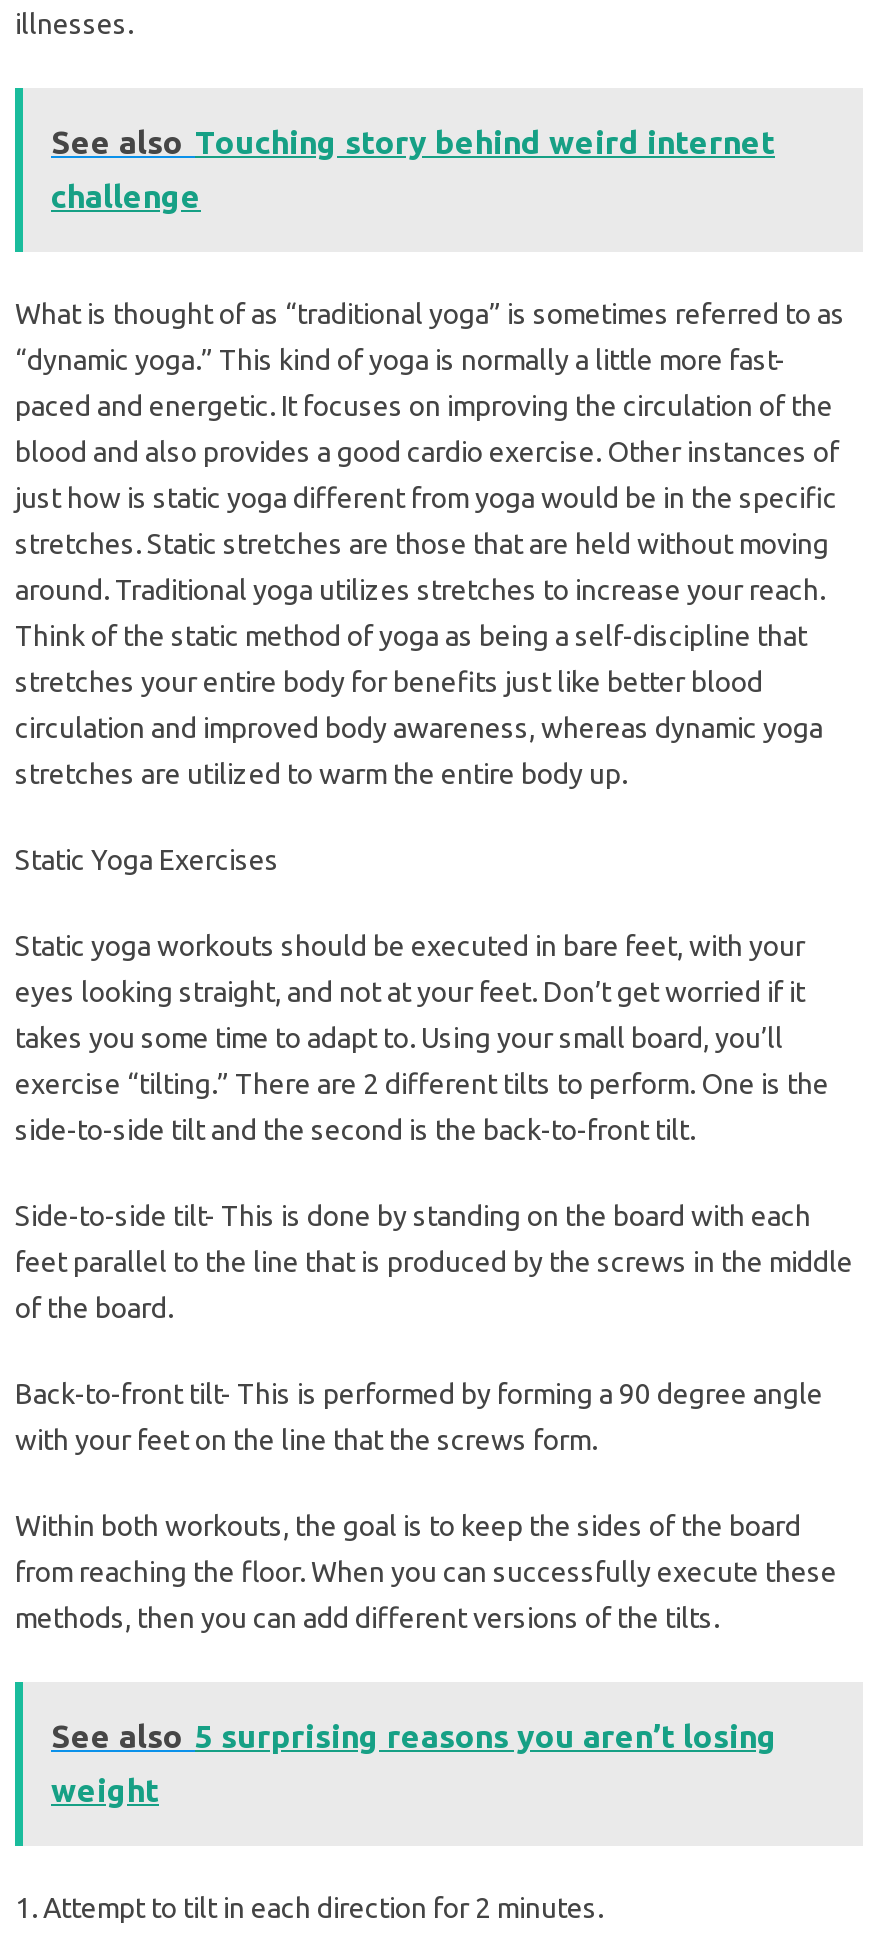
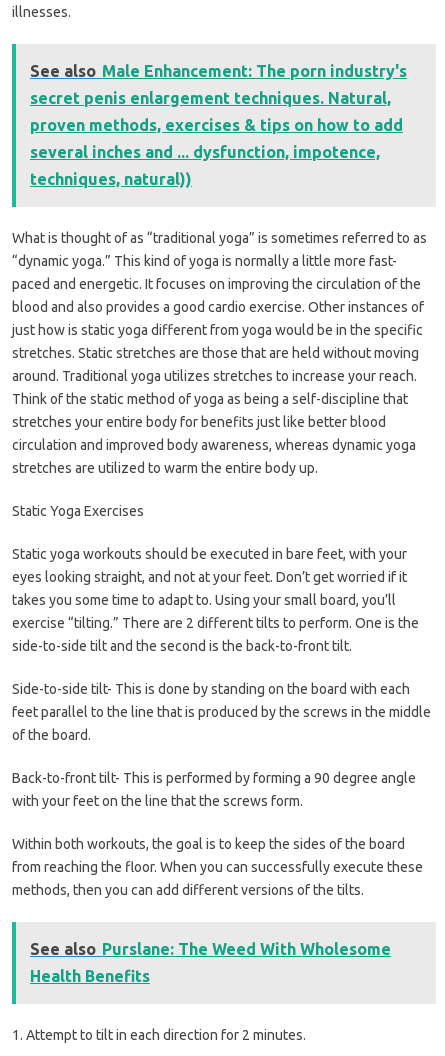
[51,125,775,215] See also Touching story behind weird internet | challenge -> [30,62,407,188] See also Male Enhancement: The porn industry's | secret penis enlargement techniques. Natural, | proven methods, exercises & tips on how to add | several inches and ... dysfunction, impotence, | techniques, natural))
[51,1719,777,1755] See also 5 surprising reasons you aren’t losing -> [30,940,391,958] See also Purslane: The Weed With Wholesome
[51,1773,159,1809] weight -> [30,967,150,985] Health Benefits

